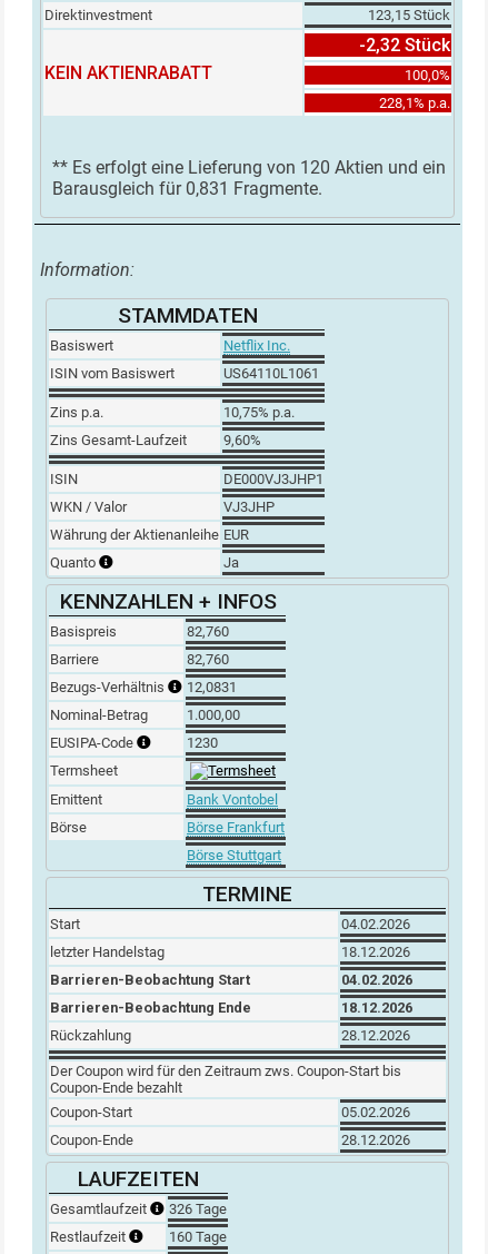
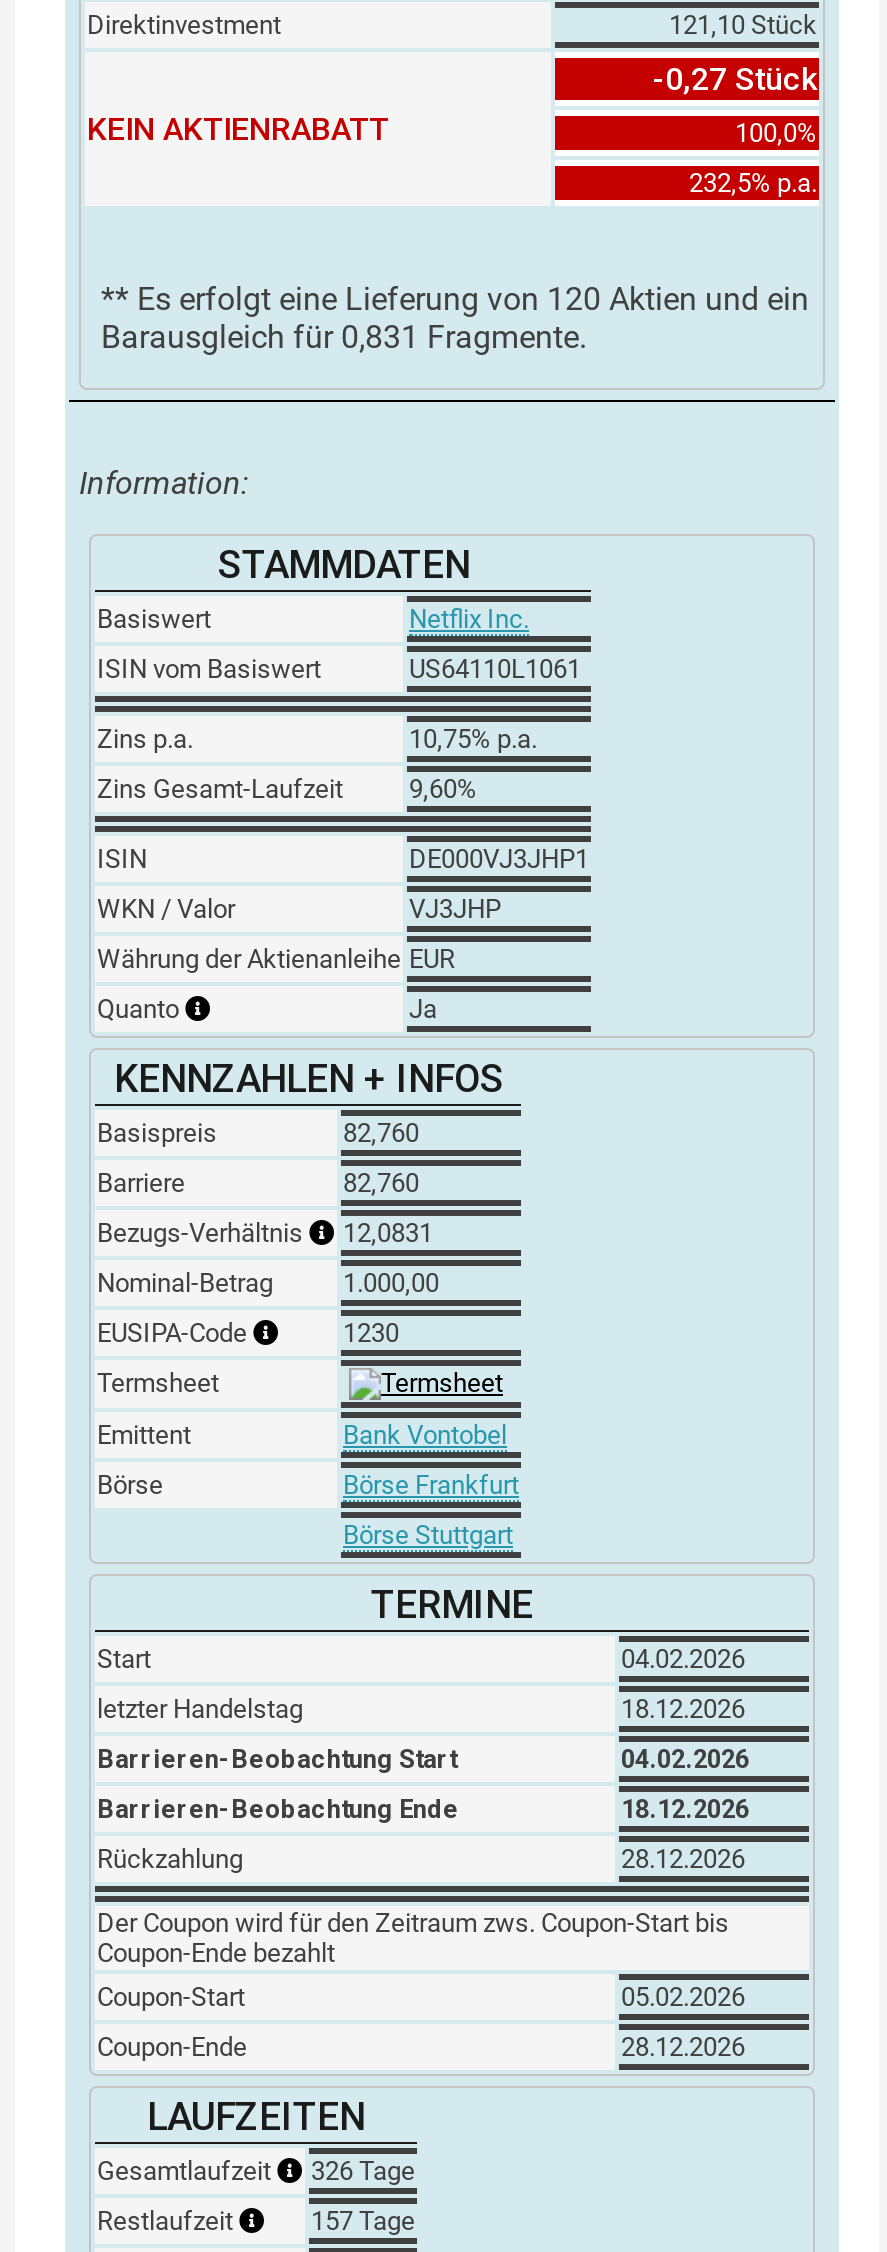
[368,7,450,23] 123,15 Stück -> [669,10,817,40] 121,10 Stück
[359,34,450,56] -2,32 Stück -> [653,60,817,98] -0,27 Stück
[379,95,450,111] 228,1% p.a. -> [689,168,817,198] 232,5% p.a.
[169,1228,227,1245] 160 Tage -> [311,2206,415,2236] 157 Tage

